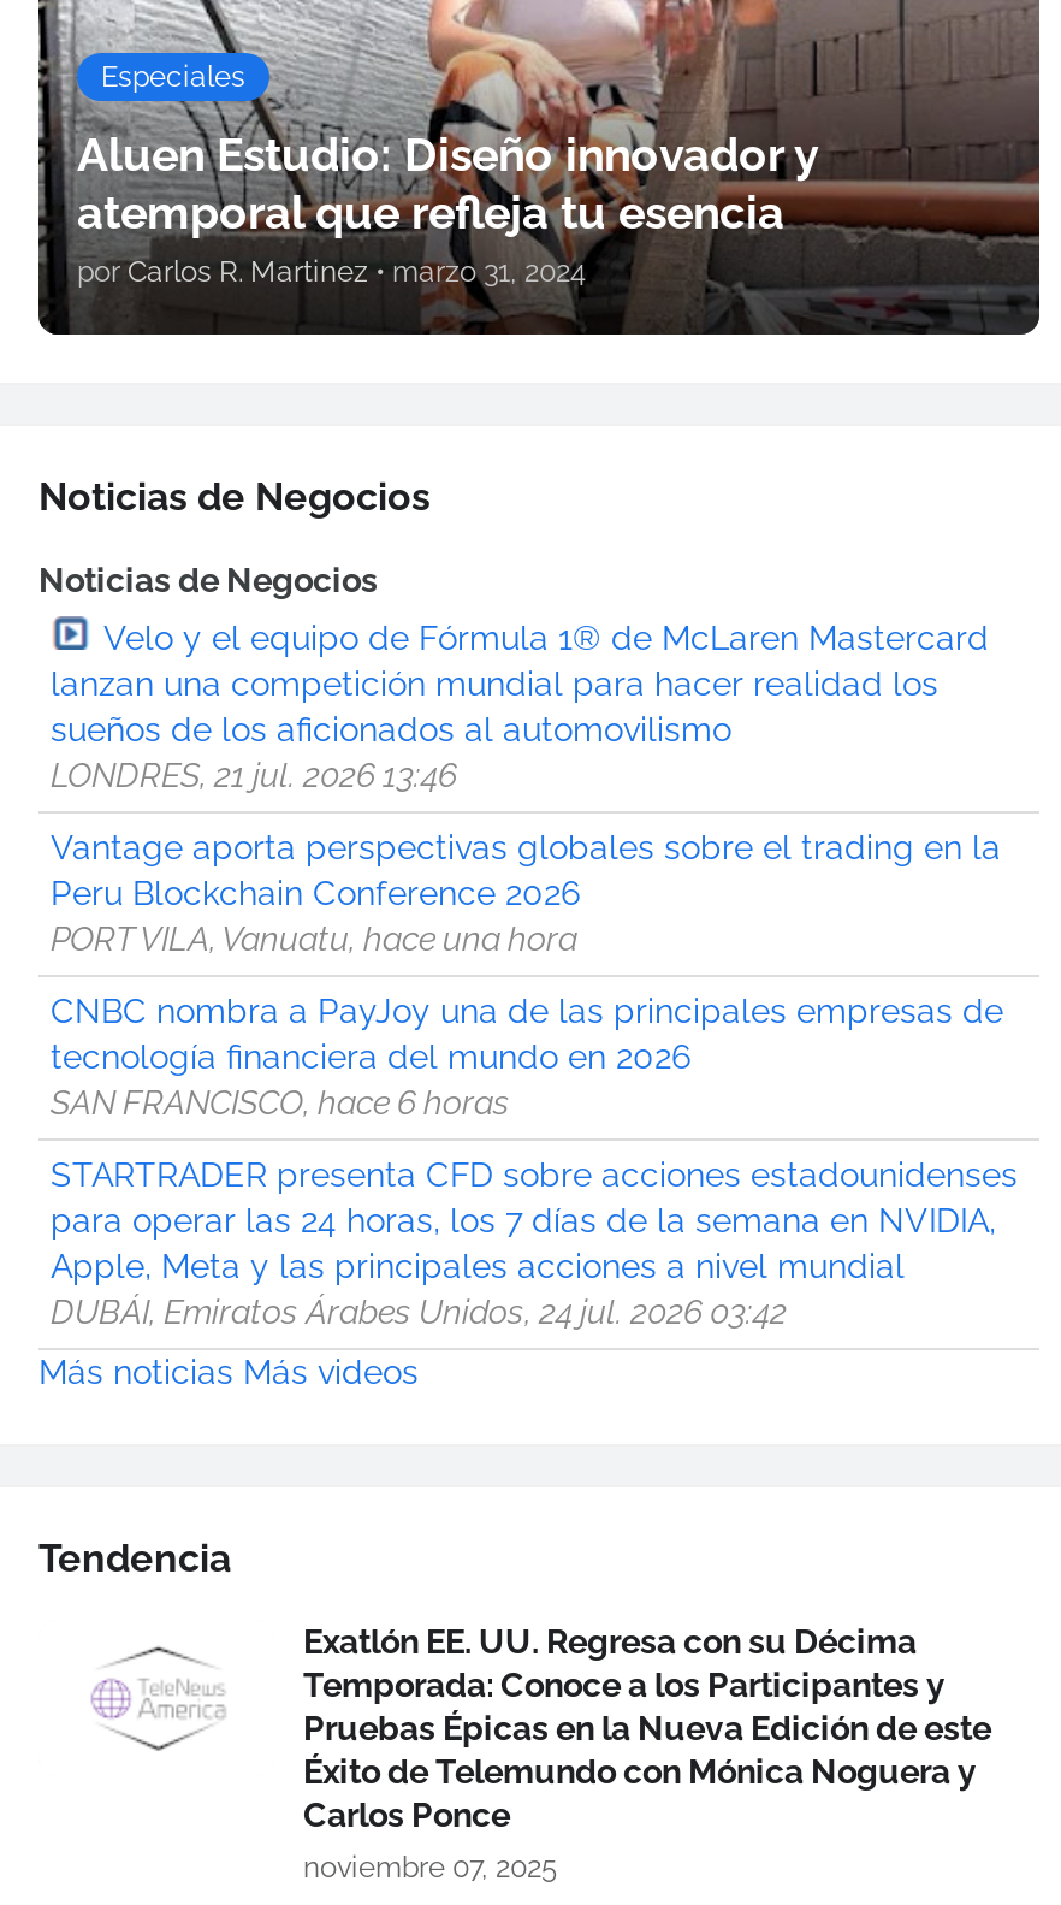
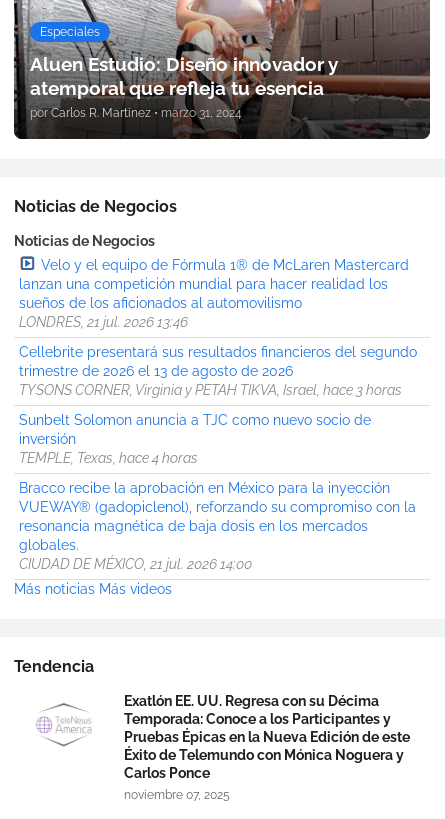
[51,828,1001,958] Vantage aporta perspectivas globales sobre el trading en la | Peru Blockchain Conference 2026 | PORT VILA, Vanuatu, hace una hora -> [19,344,417,398] Cellebrite presentará sus resultados financieros del segundo | trimestre de 2026 el 13 de agosto de 2026 | TYSONS CORNER, Virginia y PETAH TIKVA, Israel, hace 3 horas
[51,992,1003,1122] CNBC nombra a PayJoy una de las principales empresas de | tecnología financiera del mundo en 2026 | SAN FRANCISCO, hace 6 horas -> [19,412,371,466] Sunbelt Solomon anuncia a TJC como nuevo socio de | inversión | TEMPLE, Texas, hace 4 horas
[51,1155,1018,1331] STARTRADER presenta CFD sobre acciones estadounidenses | para operar las 24 horas, los 7 días de la semana en NVIDIA, | Apple, Meta y las principales acciones a nivel mundial | DUBÁI, Emiratos Árabes Unidos, 24 jul. 2026 03:42 -> [19,480,416,572] Bracco recibe la aprobación en México para la inyección | VUEWAY® (gadopiclenol), reforzando su compromiso con la | resonancia magnética de baja dosis en los mercados | globales. | CIUDAD DE MÉXICO, 21 jul. 2026 14:00

